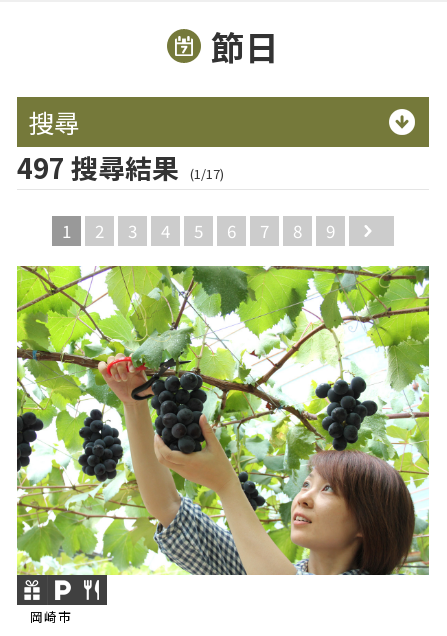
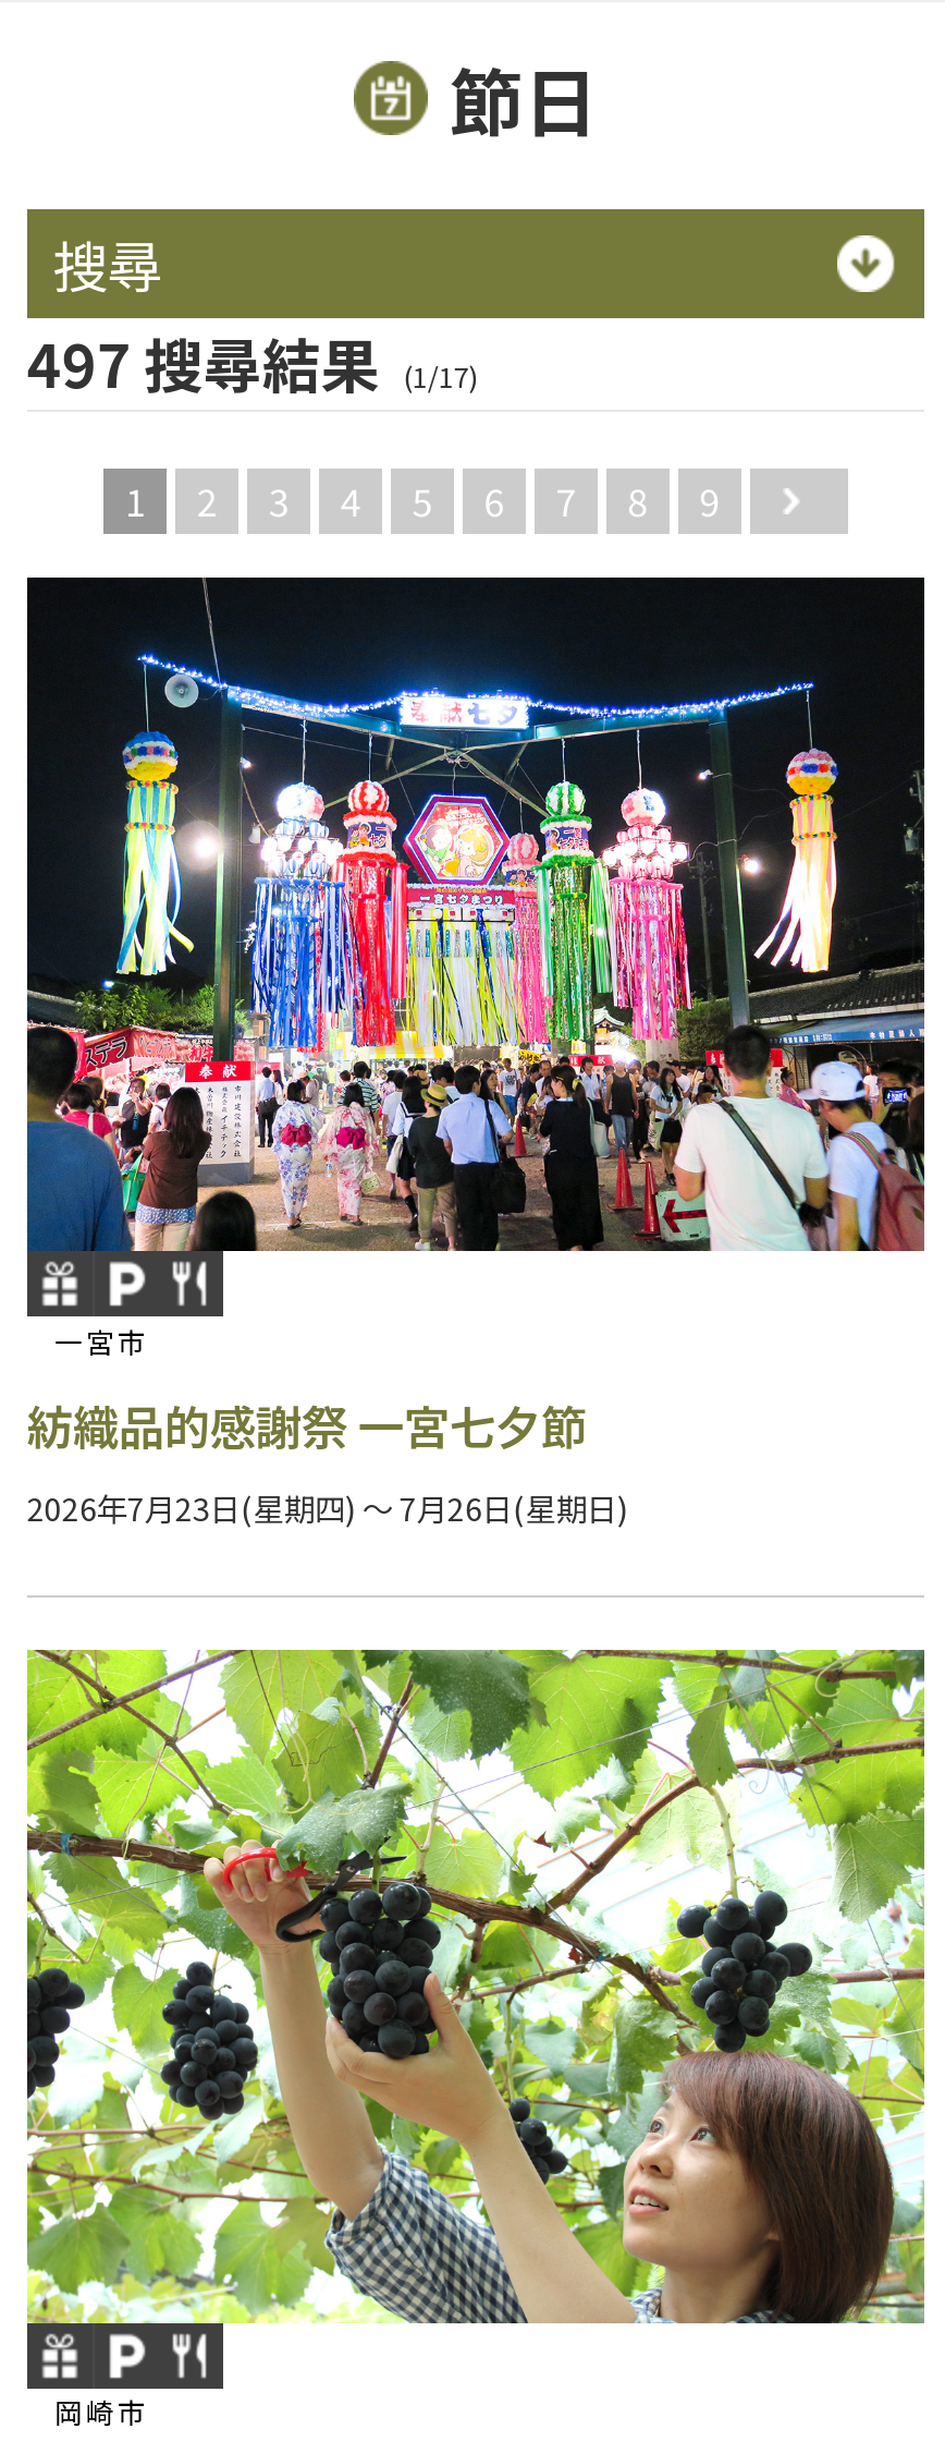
none -> [25,575,926,1531] [image] | 一宮市 | 紡織品的感謝祭 一宮七夕節 | 2026年7月23日(星期四) ～ 7月26日(星期日)

